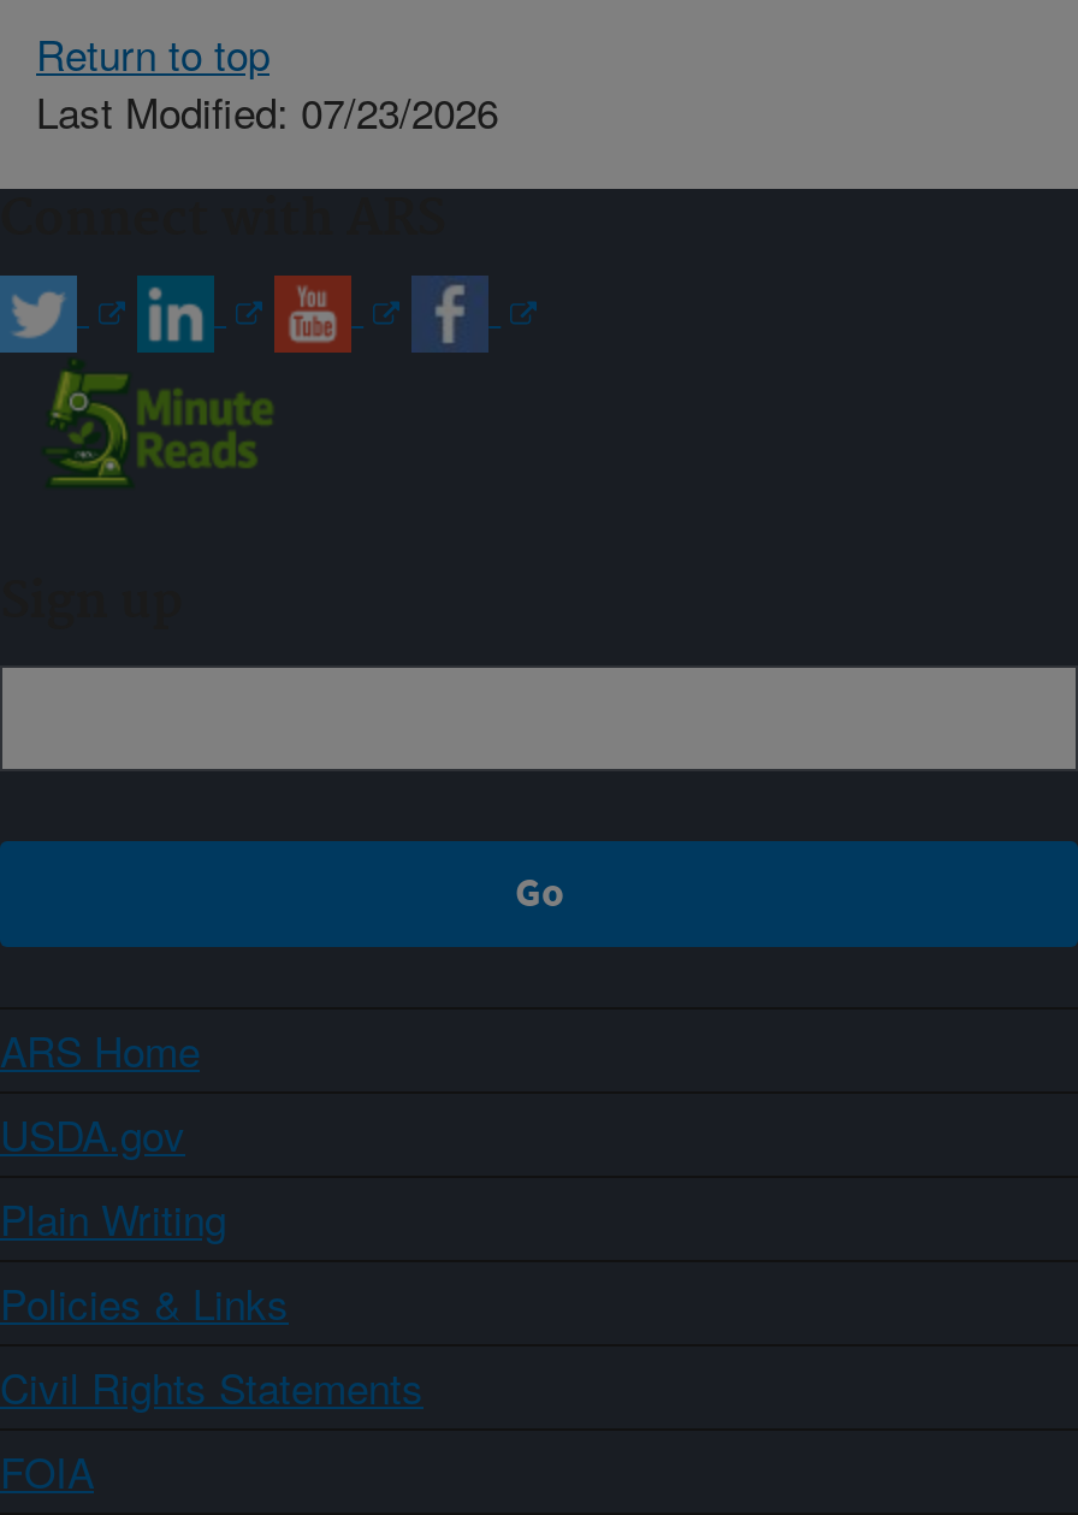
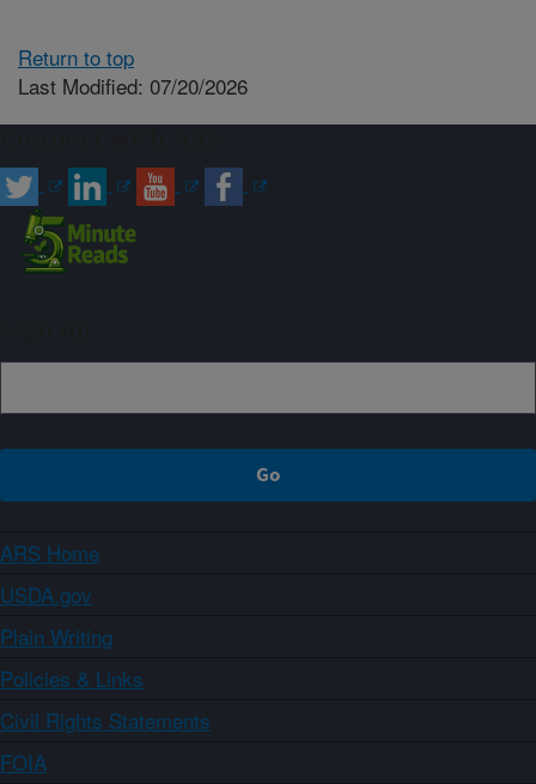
[36,81,498,141] Last Modified: 07/23/2026 -> [18,71,248,101] Last Modified: 07/20/2026

